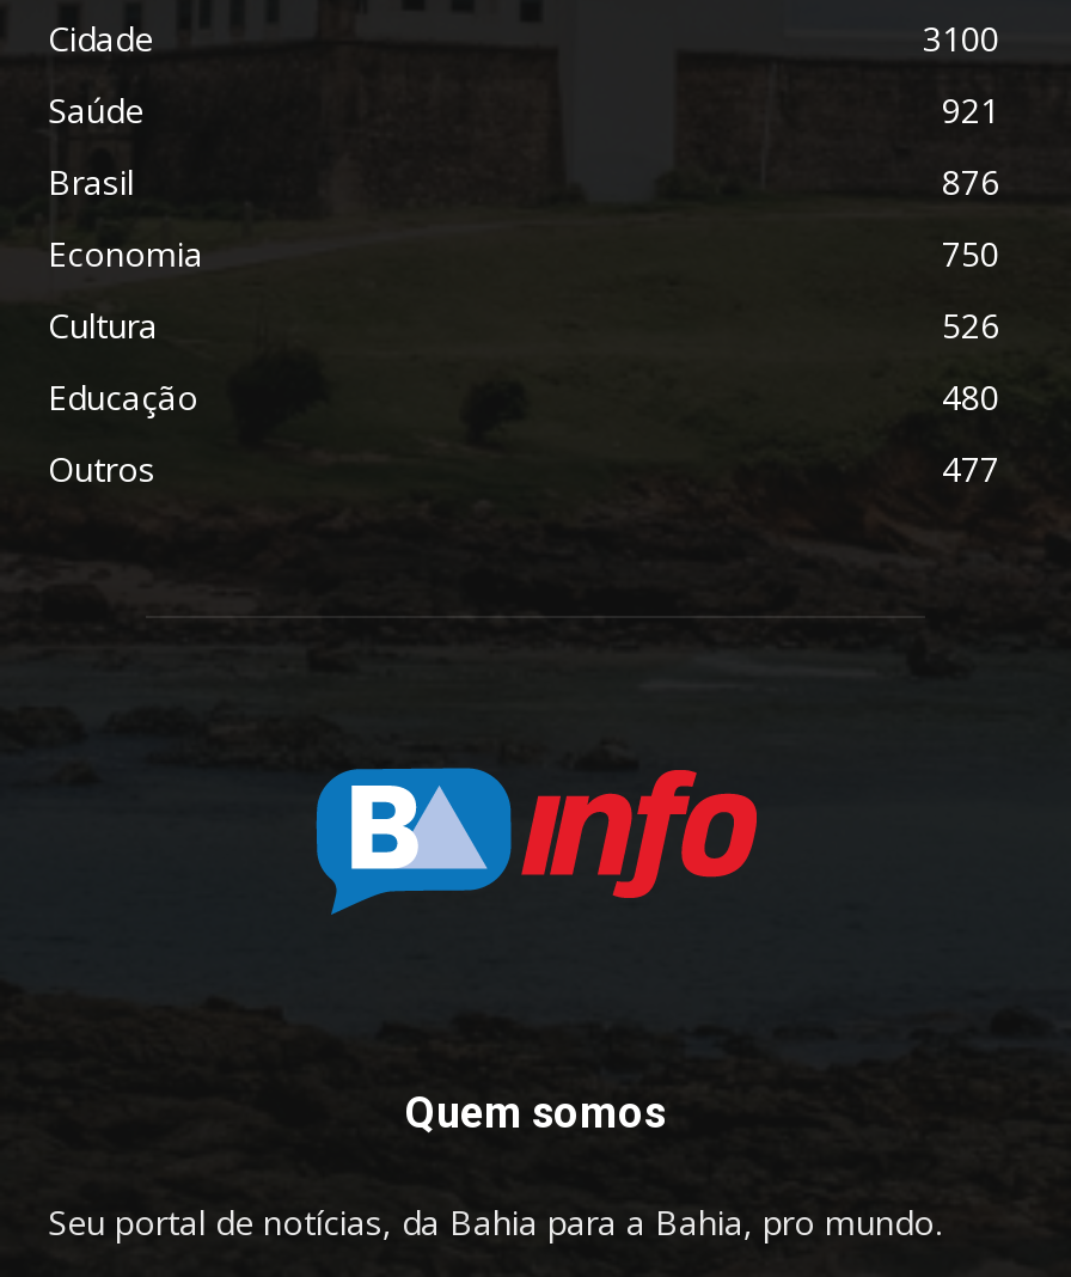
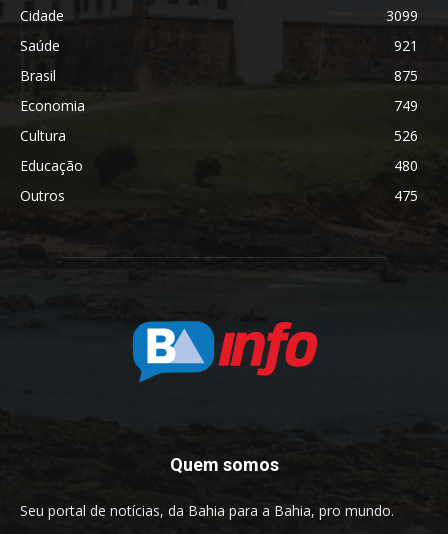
[923,15,999,61] 3100 -> [386,6,418,25] 3099
[942,159,999,204] 876 -> [394,66,418,85] 875
[942,230,999,276] 750 -> [394,96,418,115] 749
[942,446,999,491] 477 -> [394,186,418,205] 475

